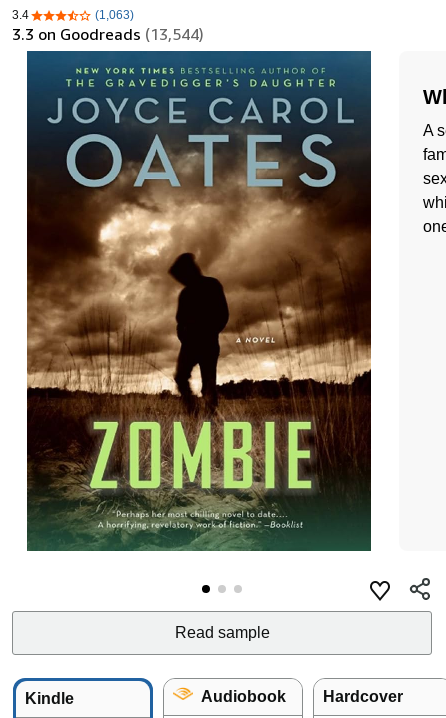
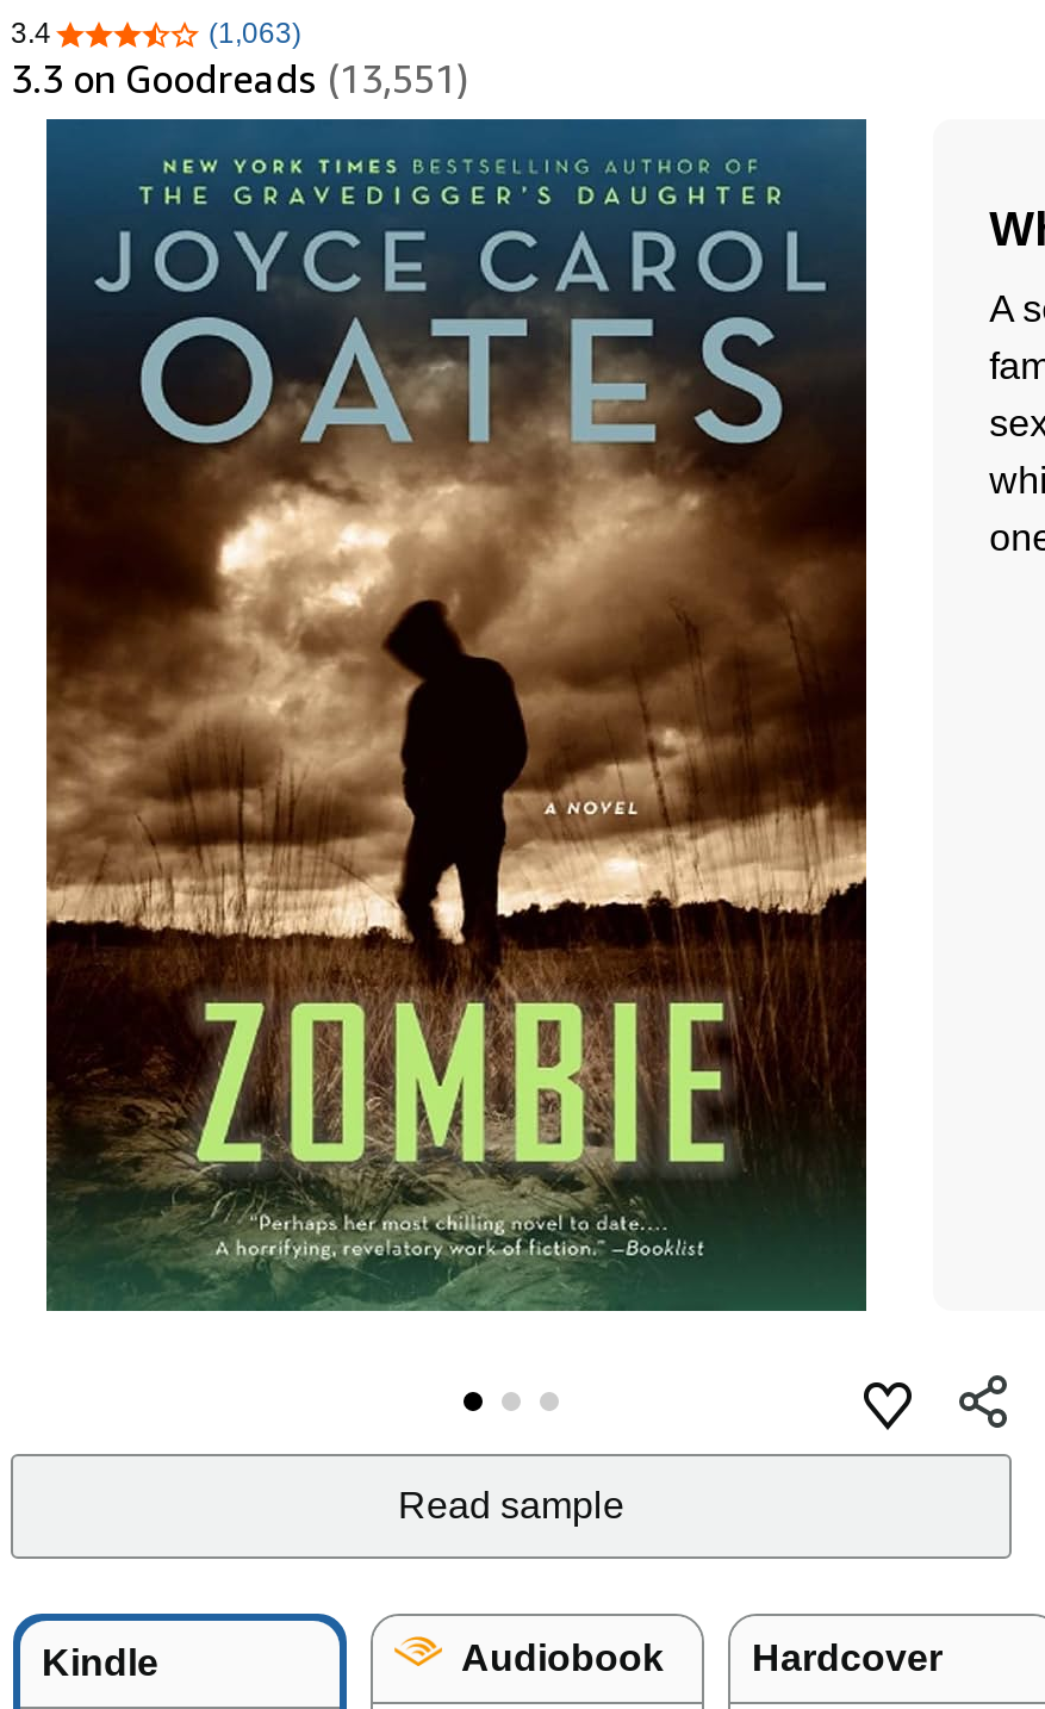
[12,24,204,44] 3.3 on Goodreads (13,544) -> [11,55,468,102] 3.3 on Goodreads (13,551)

